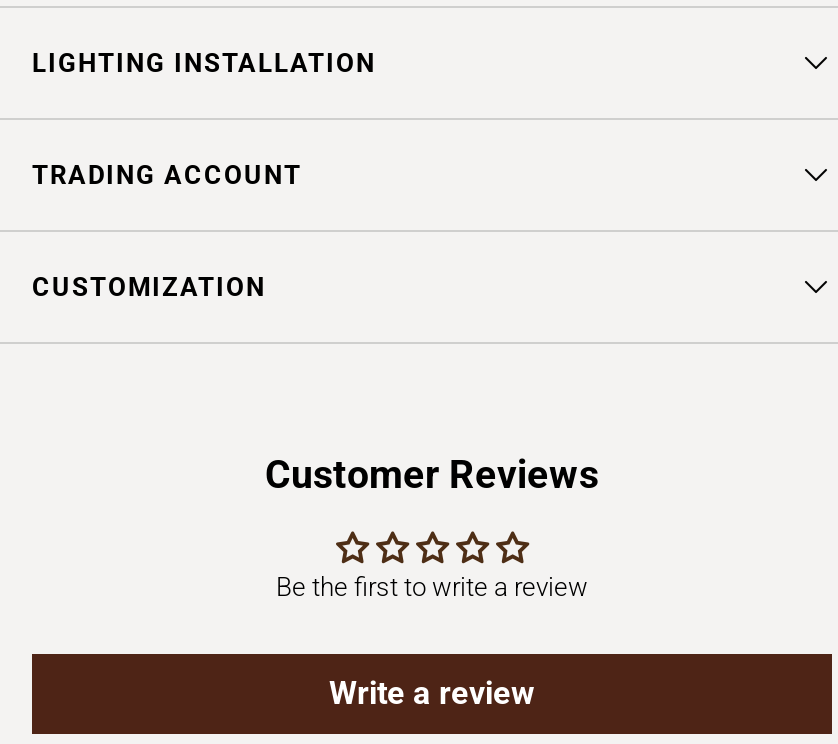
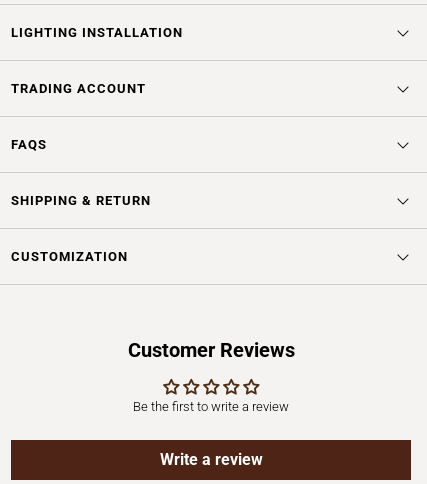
none -> [11,137,47,152] FAQS
none -> [11,193,151,208] SHIPPING & RETURN

